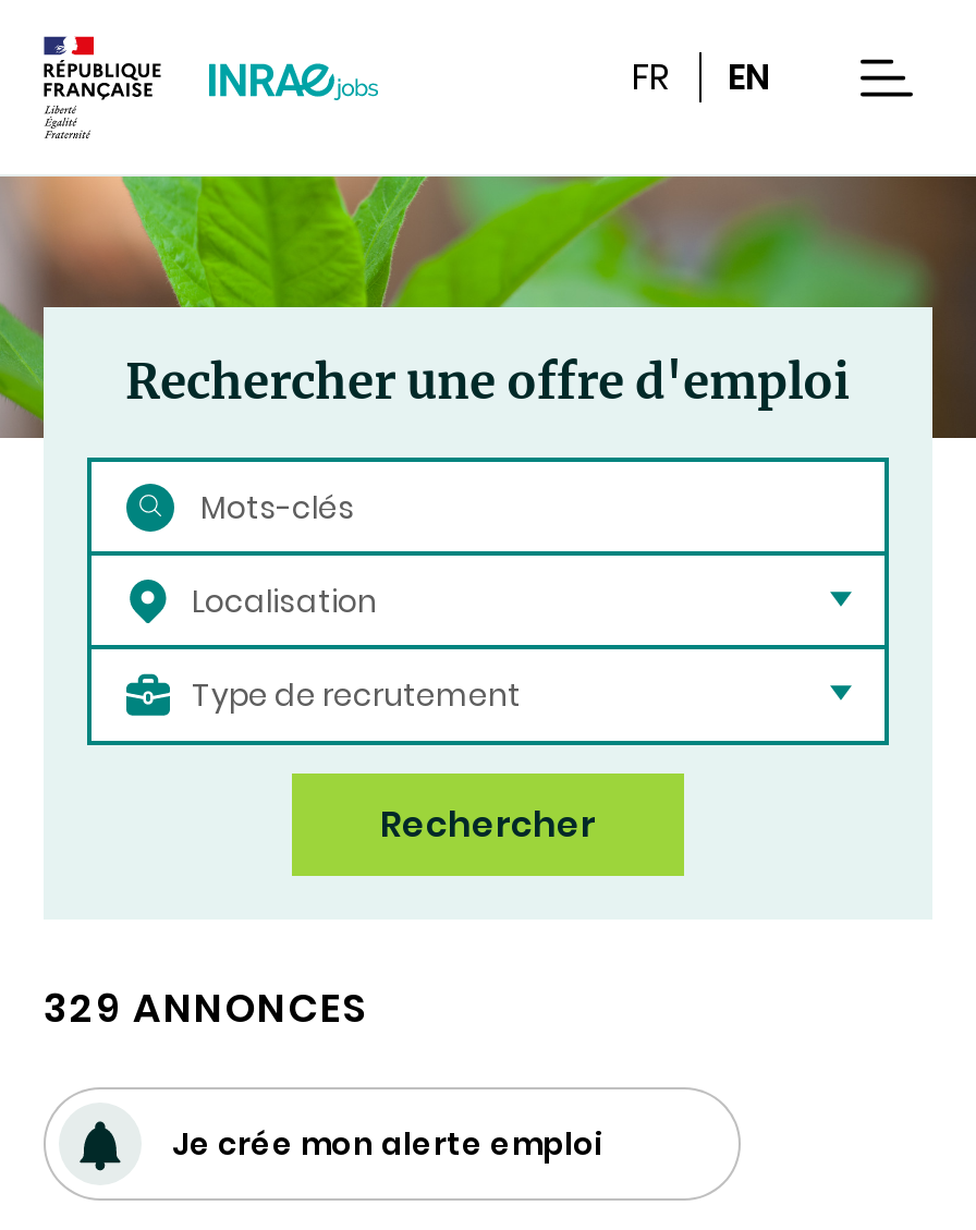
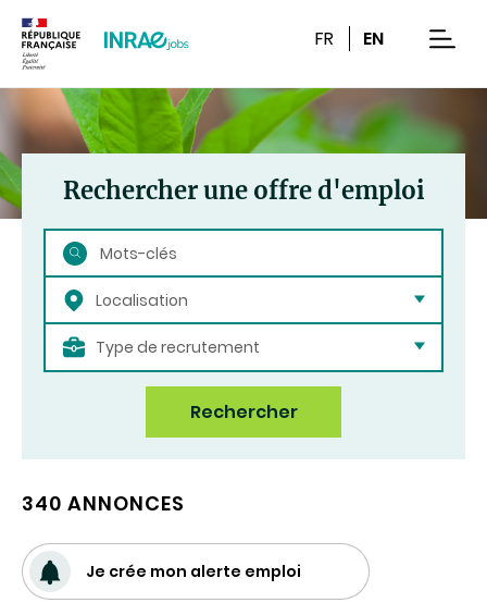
[44,981,368,1035] 329 ANNONCES -> [22,490,185,517] 340 ANNONCES

